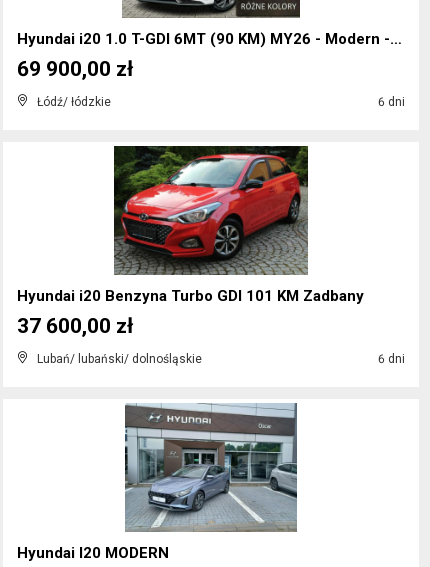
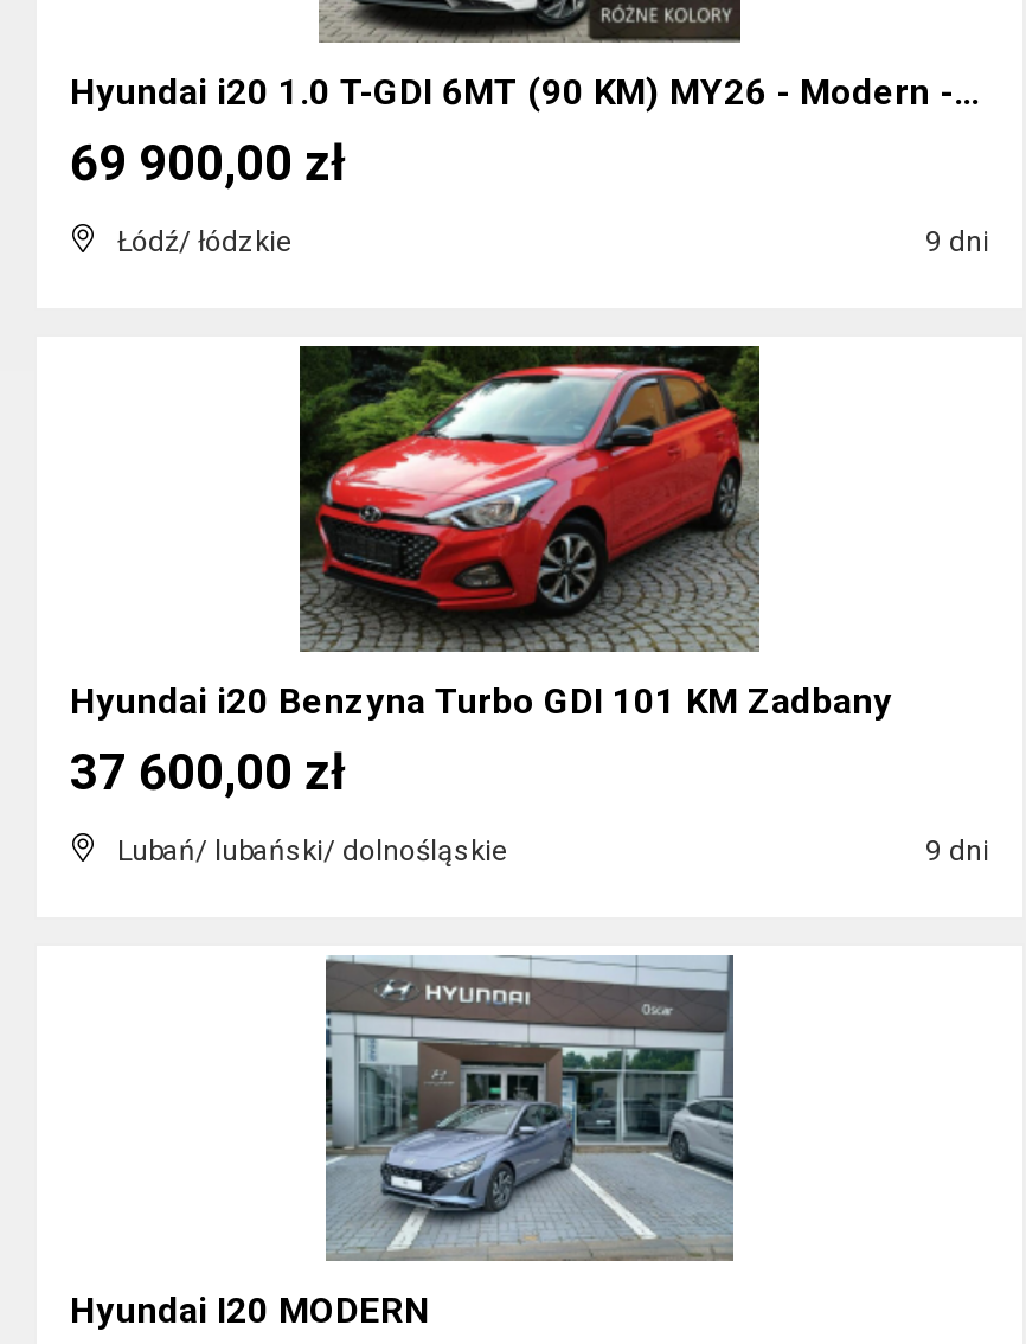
[375,95,405,109] 6 dni -> [918,225,989,258] 9 dni
[375,352,405,366] 6 dni -> [918,834,989,868] 9 dni

